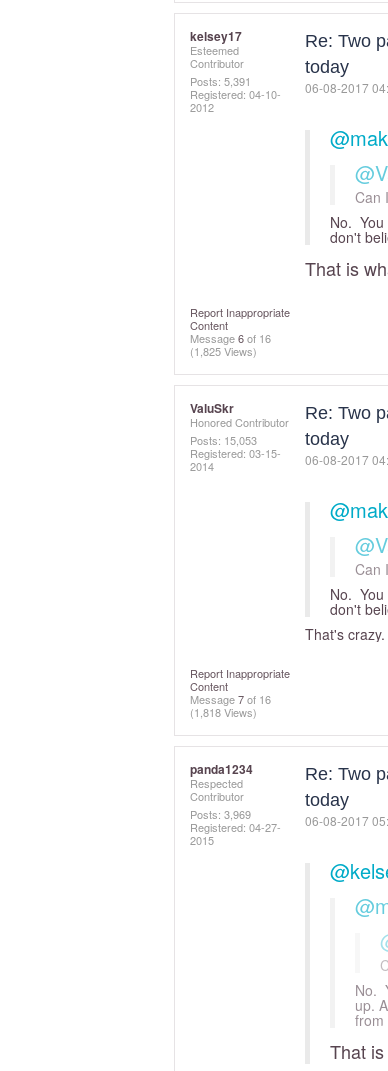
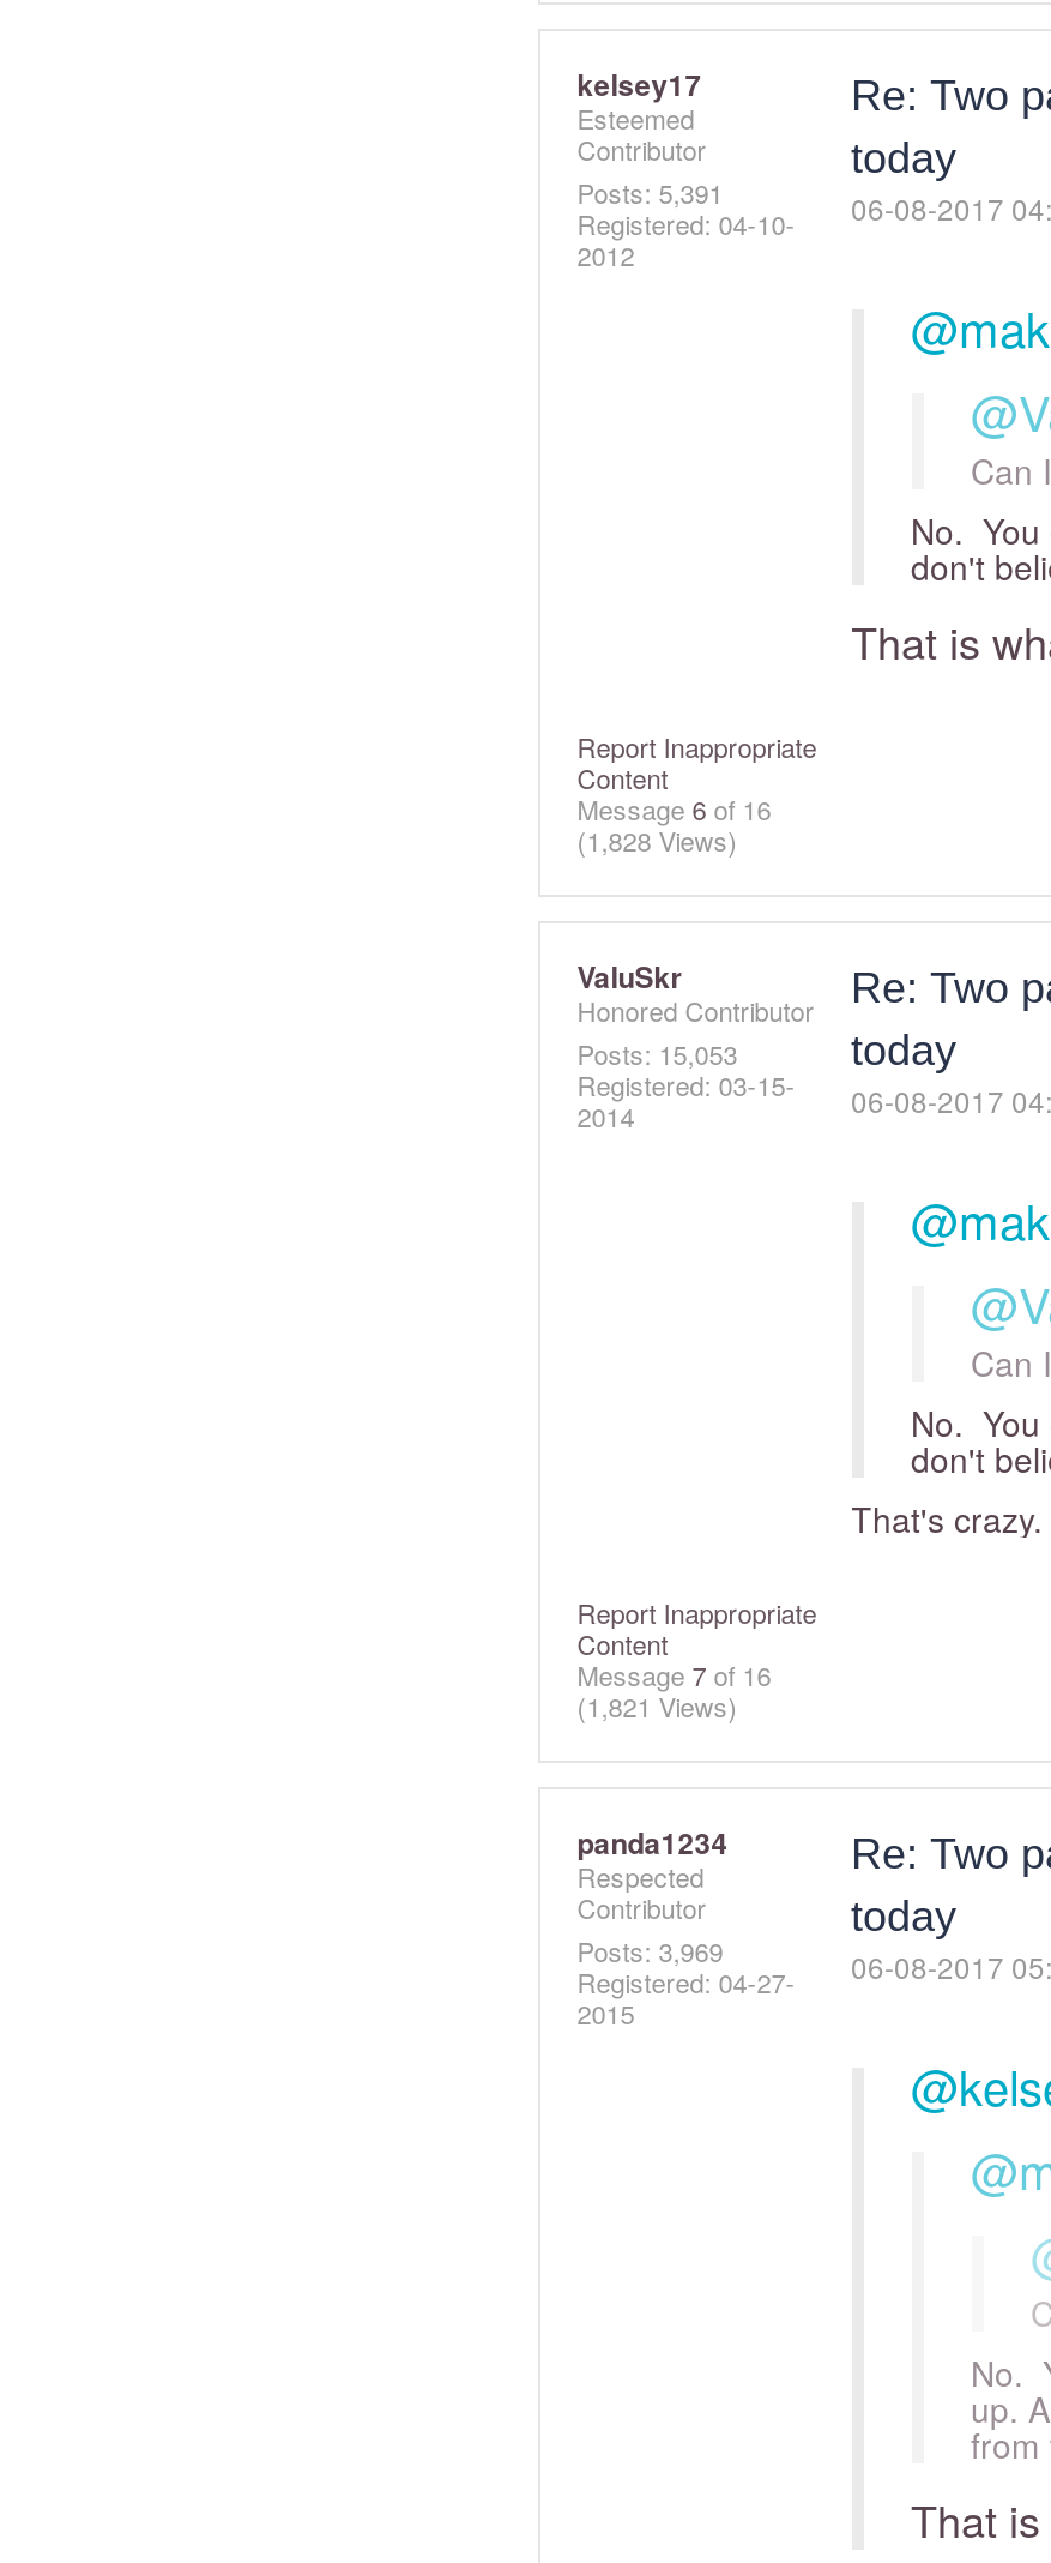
[190,343,257,359] (1,825 Views) -> [577,820,737,859] (1,828 Views)
[190,704,257,720] (1,818 Views) -> [577,1686,737,1725] (1,821 Views)

